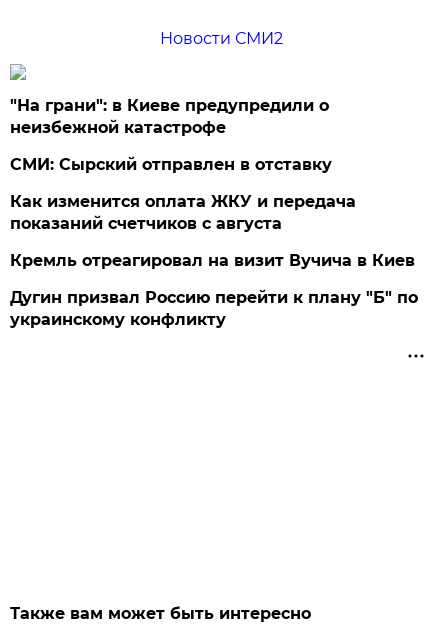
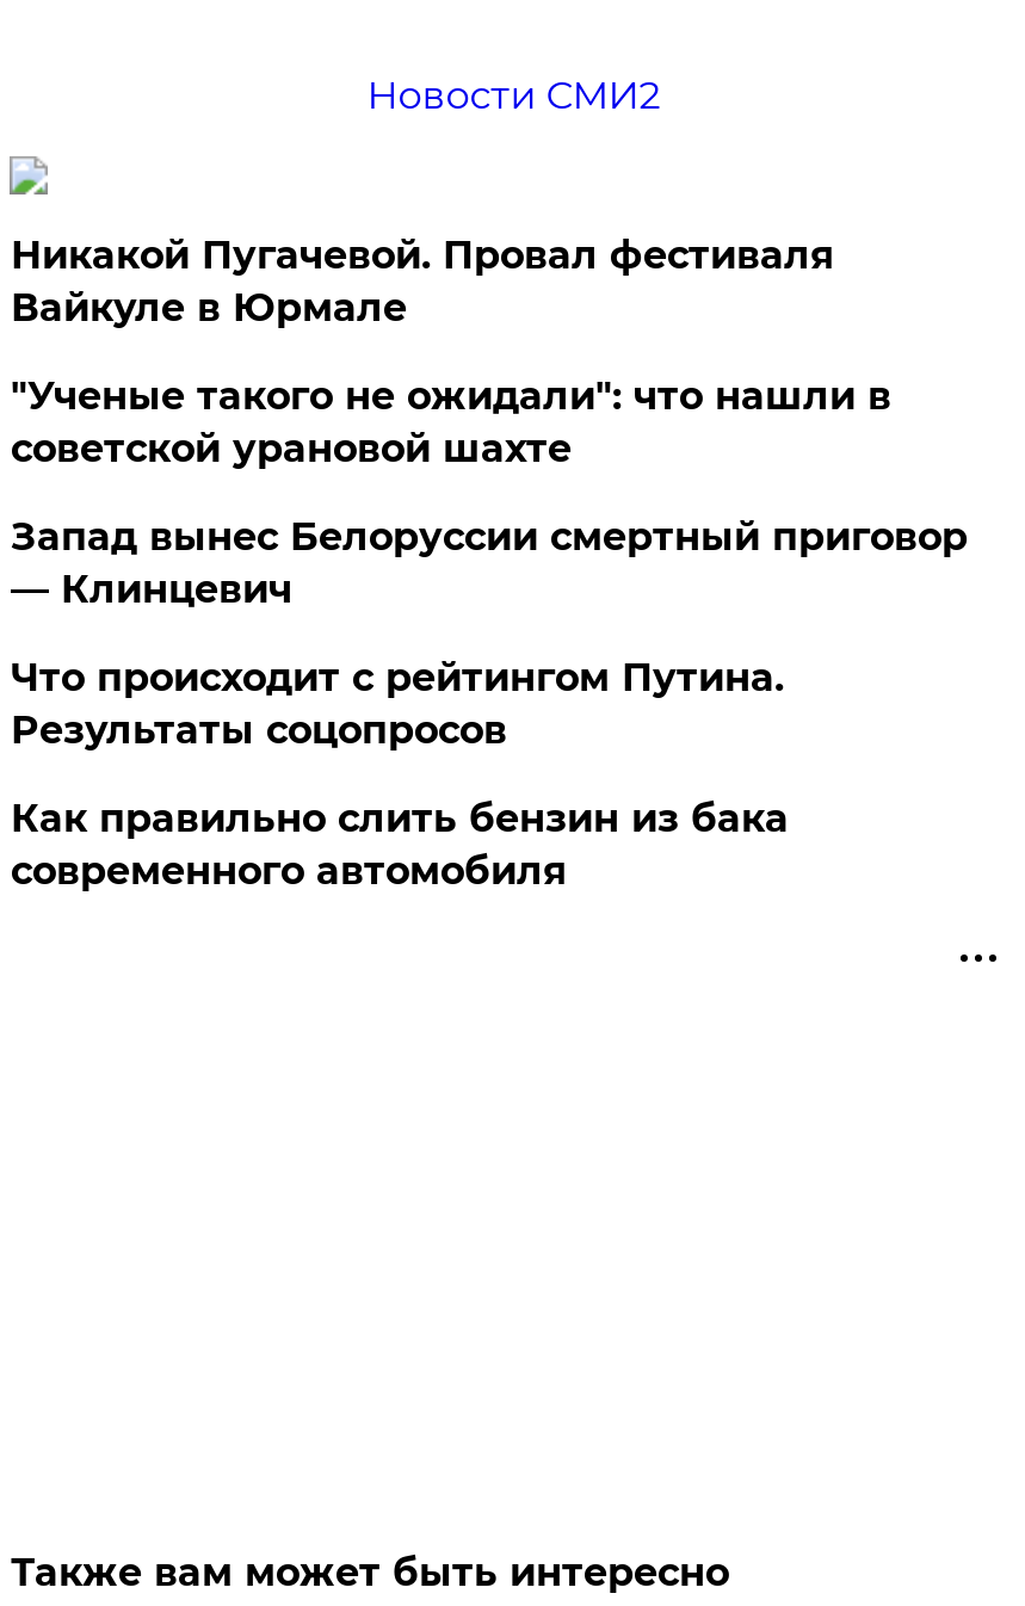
[10,96,329,137] "На грани": в Киеве предупредили о | неизбежной катастрофе -> [11,233,834,331] Никакой Пугачевой. Провал фестиваля | Вайкуле в Юрмале
[10,155,332,174] СМИ: Сырский отправлен в отставку -> [11,374,891,472] "Ученые такого не ожидали": что нашли в | советской урановой шахте
[10,192,356,233] Как изменится оплата ЖКУ и передача | показаний счетчиков с августа -> [11,515,967,613] Запад вынес Белоруссии смертный приговор | — Клинцевич
[10,251,415,270] Кремль отреагировал на визит Вучича в Киев -> [11,656,784,754] Что происходит с рейтингом Путина. | Результаты соцопросов
[10,288,418,329] Дугин призвал Россию перейти к плану "Б" по | украинскому конфликту -> [11,797,788,894] Как правильно слить бензин из бака | современного автомобиля

